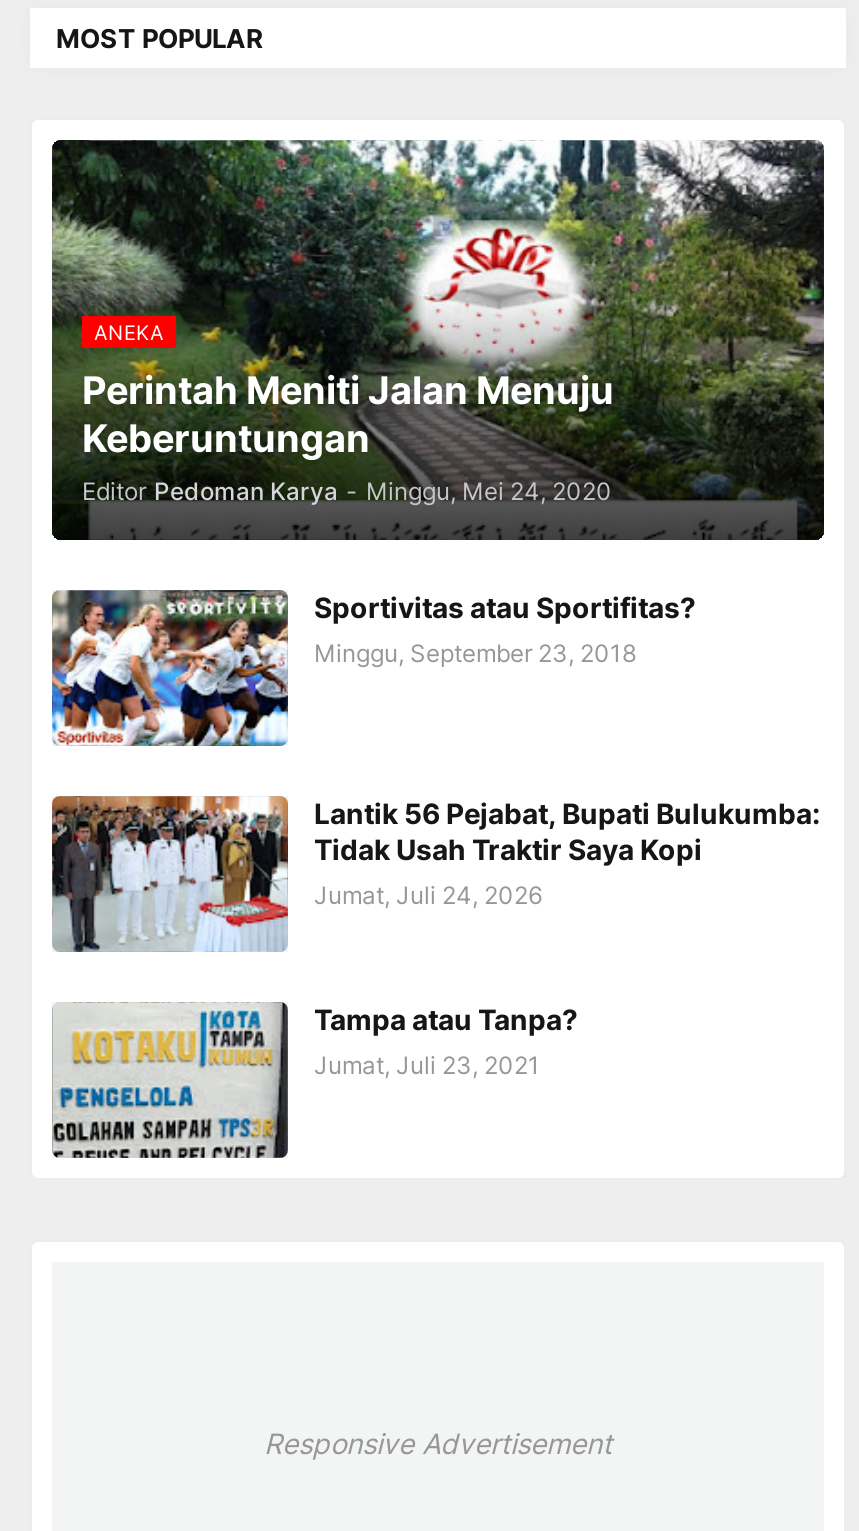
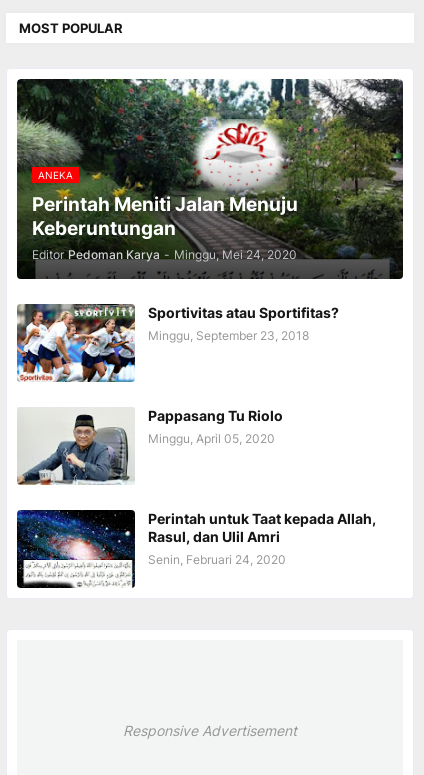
[50,794,820,954] [image] | Lantik 56 Pejabat, Bupati Bulukumba: | Tidak Usah Traktir Saya Kopi | Jumat, Juli 24, 2026 -> [17,407,283,485] [image] | Pappasang Tu Riolo | Minggu, April 05, 2020
[52,1002,578,1160] [image] | Tampa atau Tanpa? | Jumat, Juli 23, 2021 -> [16,509,376,589] [image] | Perintah untuk Taat kepada Allah, | Rasul, dan Ulil Amri | Senin, Februari 24, 2020

